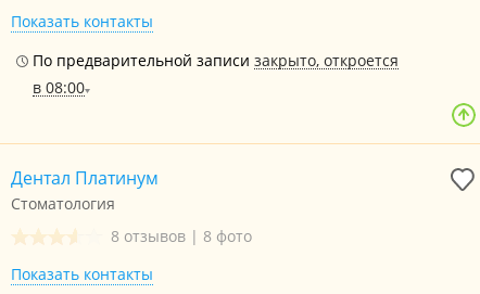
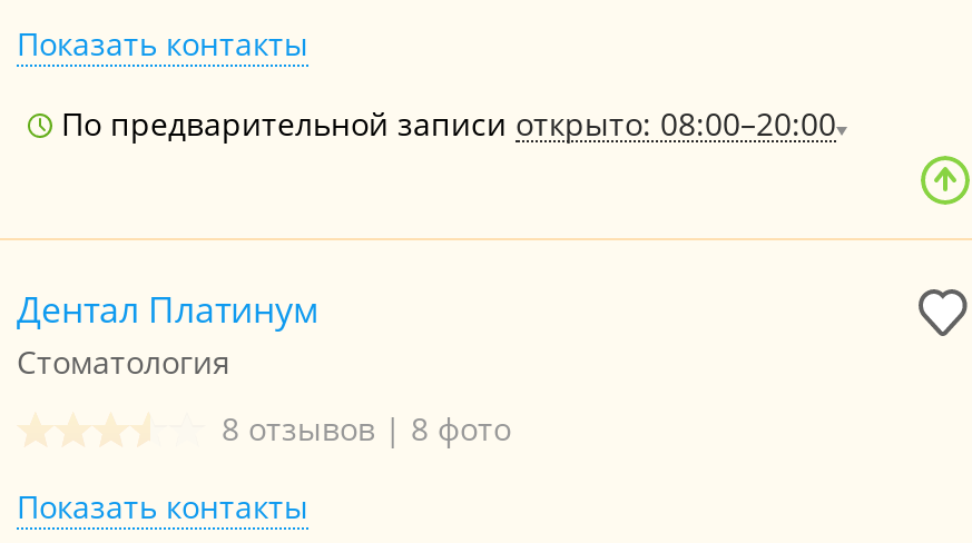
[33,50,399,97] По предварительной записи закрыто, откроется | в 08:00 -> [61,102,836,144] По предварительной записи открыто: 08:00–20:00

